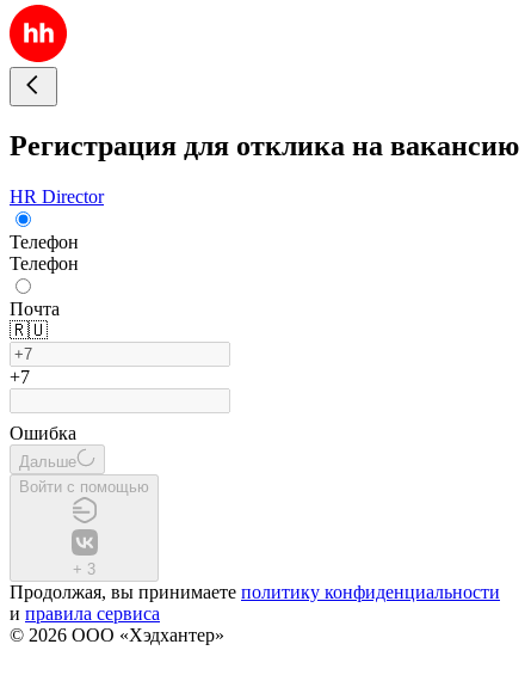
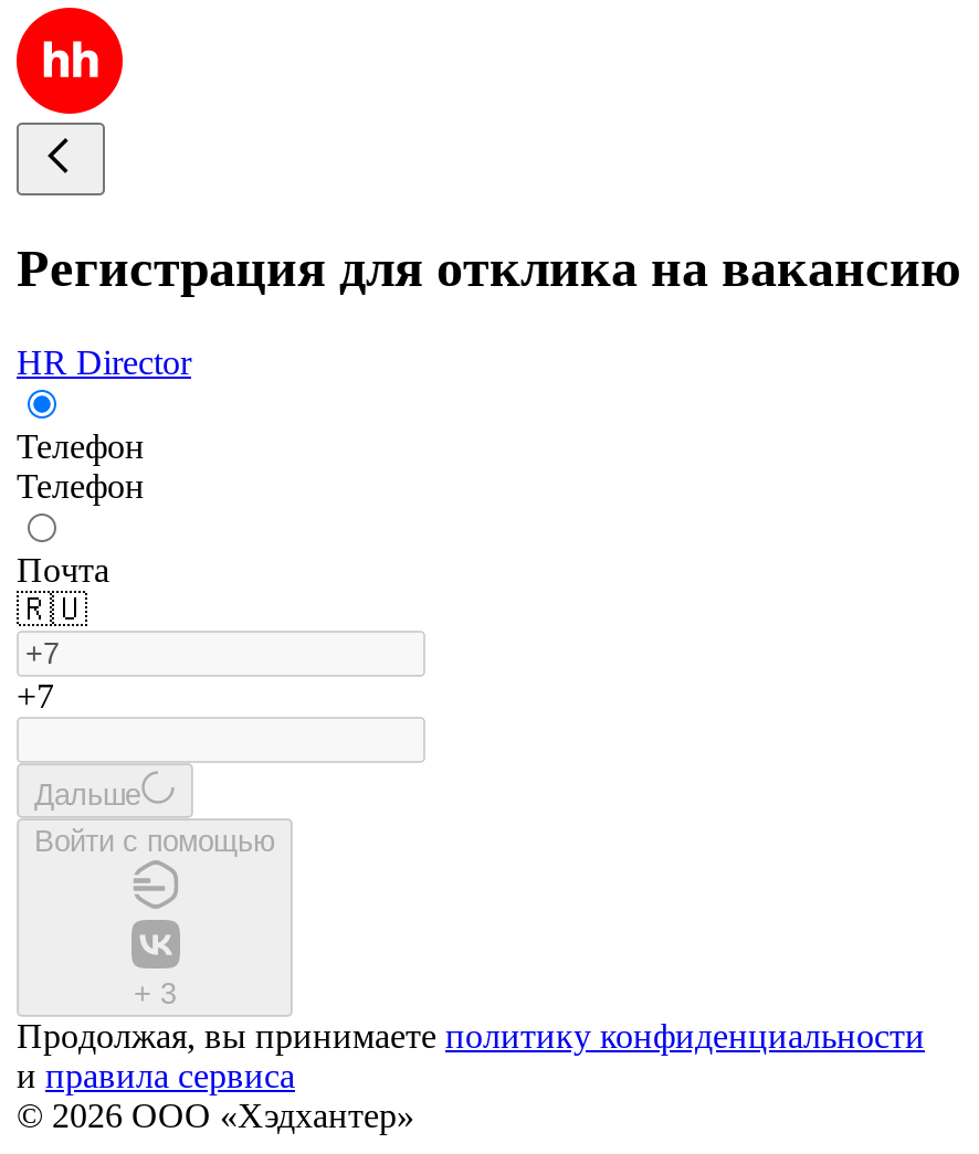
[10,423,76,443] Ошибка -> none

